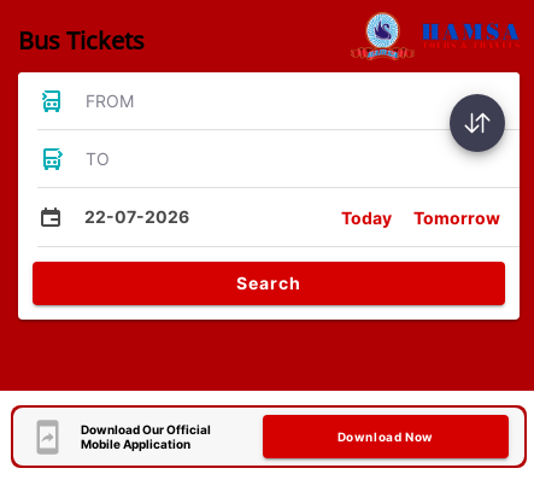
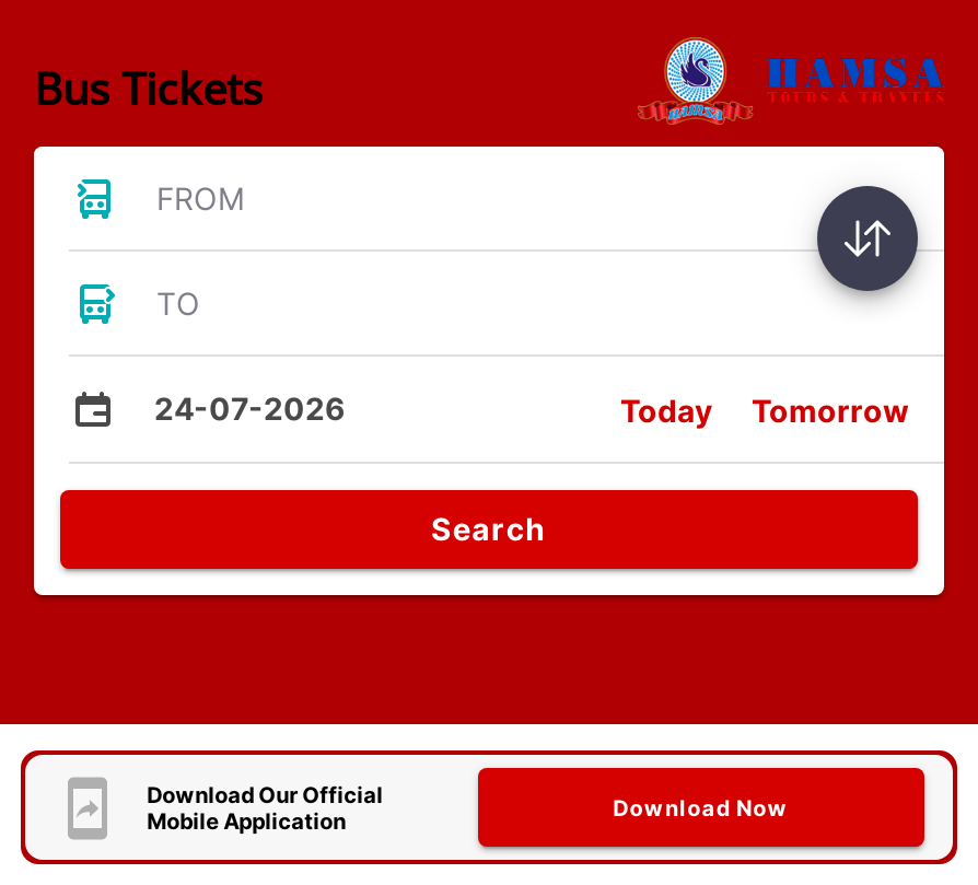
[84,206,189,227] 22-07-2026 -> [154,389,345,427] 24-07-2026

